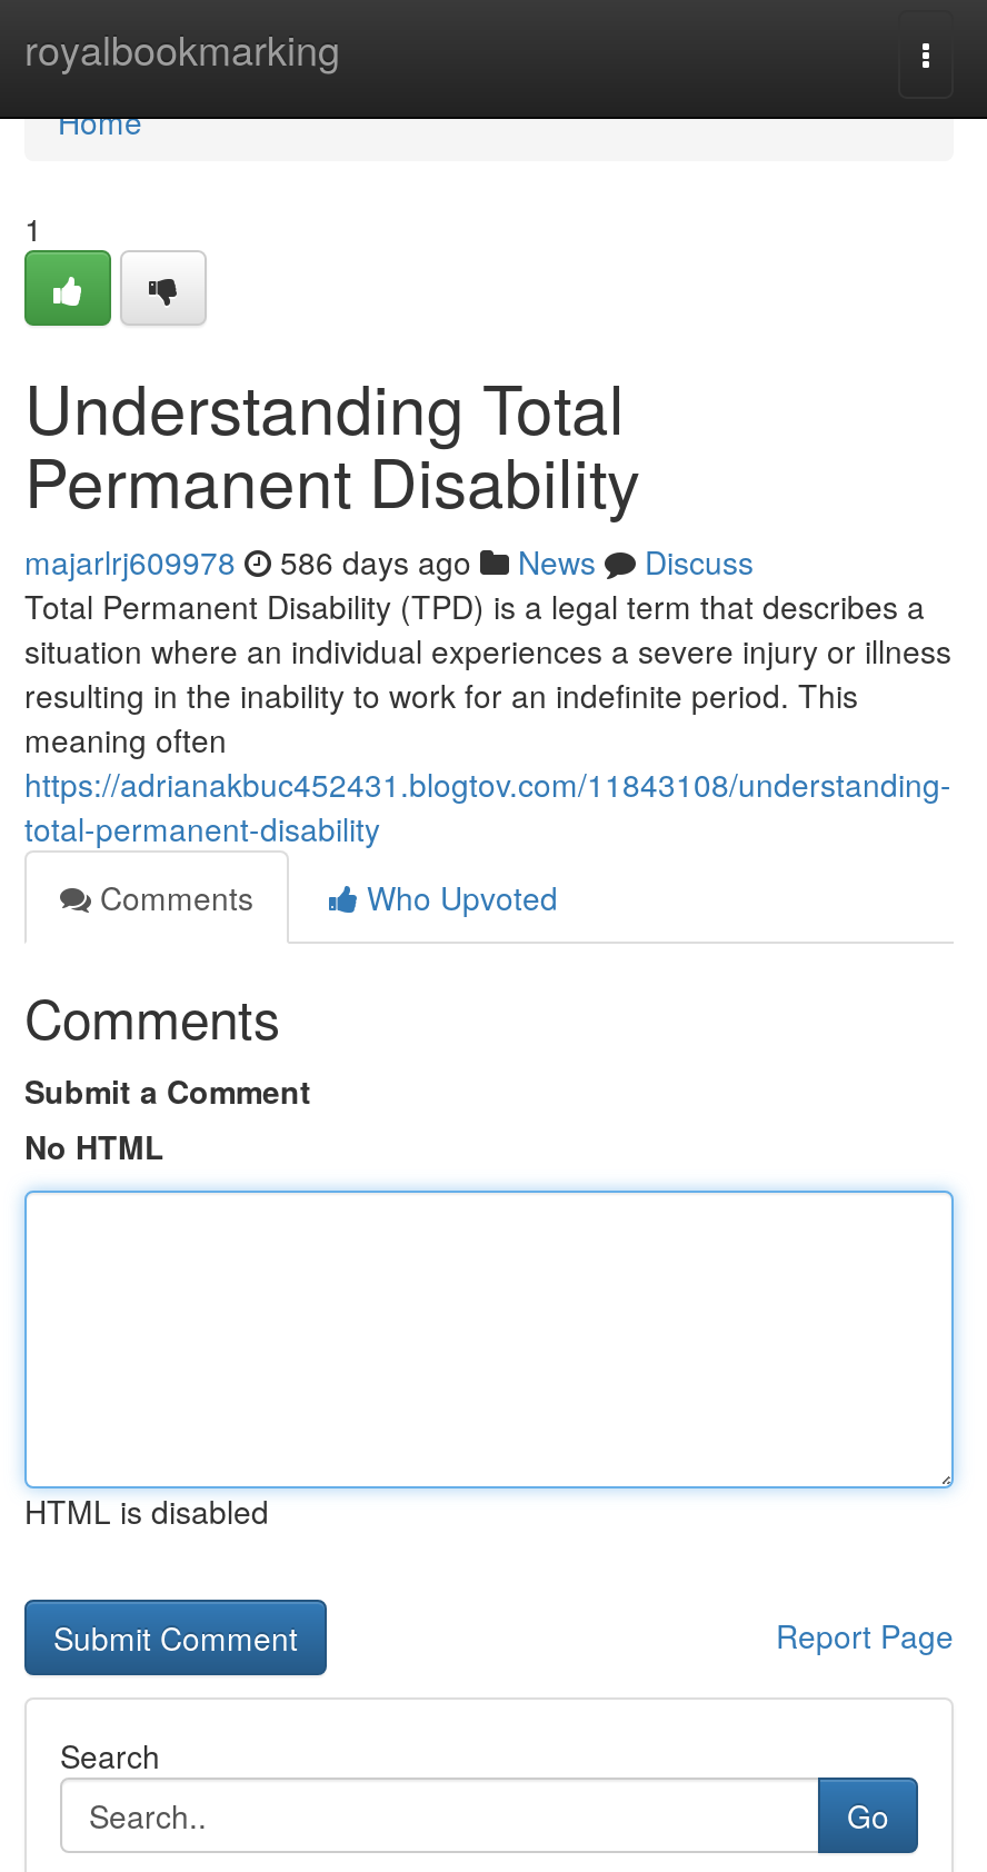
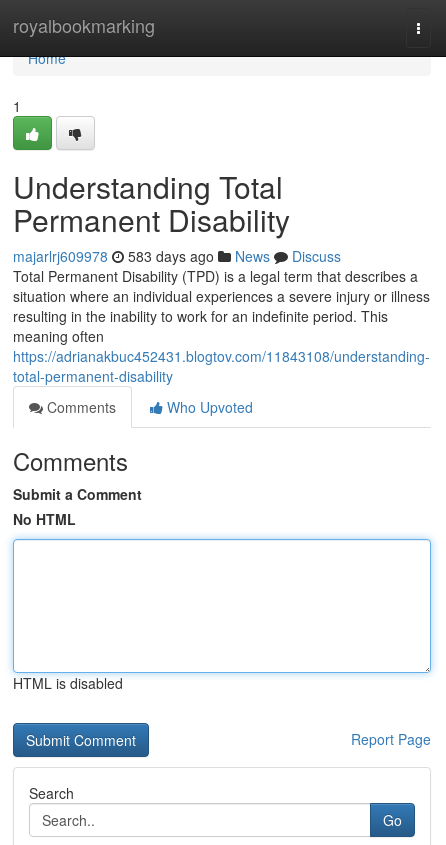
[24,539,754,584] majarlrj609978 586 days ago News Discuss -> [13,246,341,266] majarlrj609978 583 days ago News Discuss

